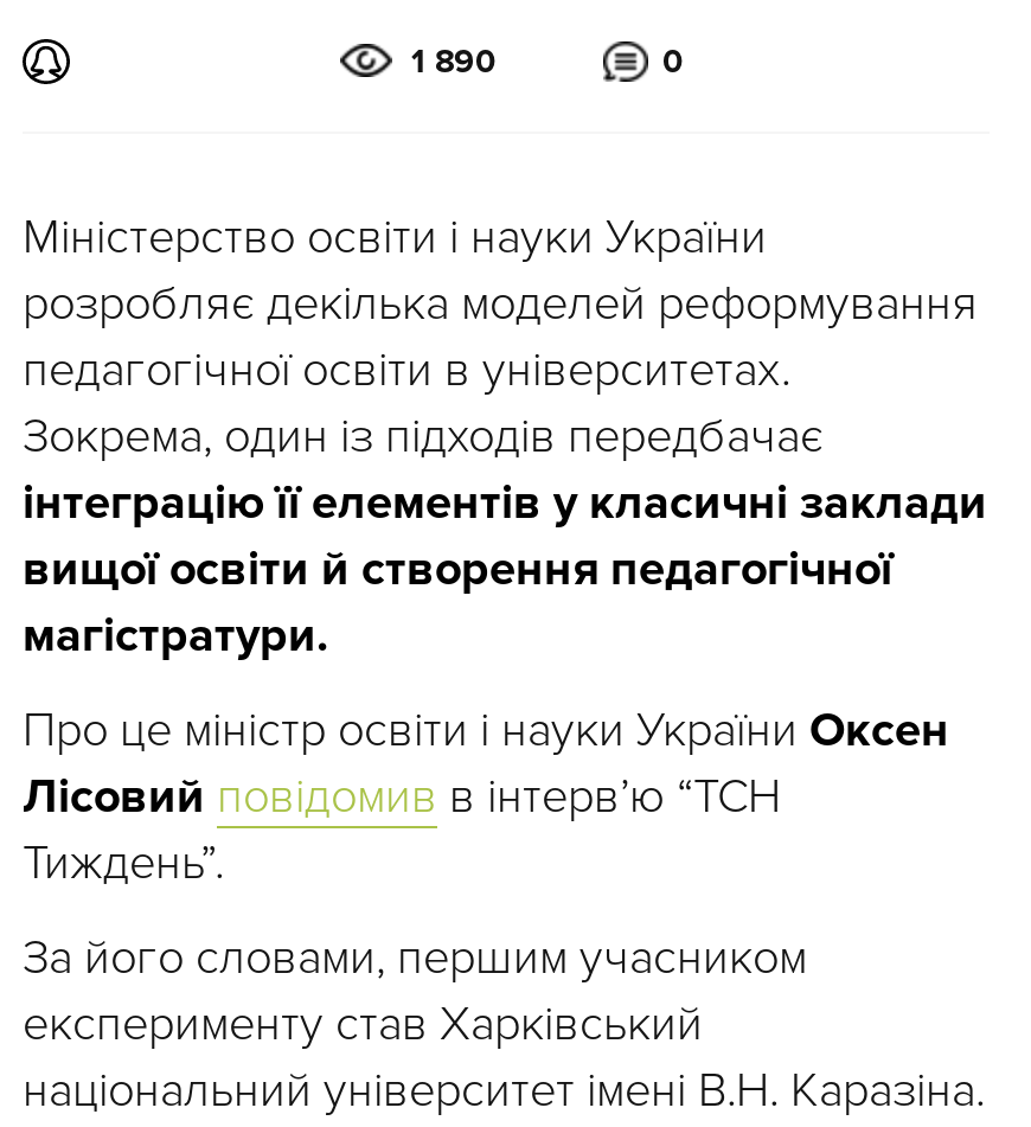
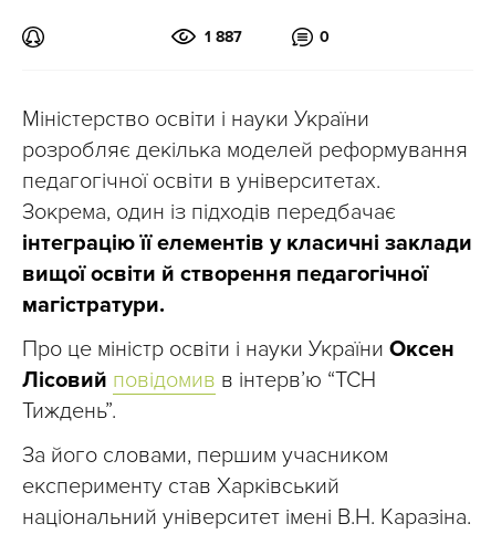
[411,41,497,81] 1 890 -> [205,27,242,46] 1 887

